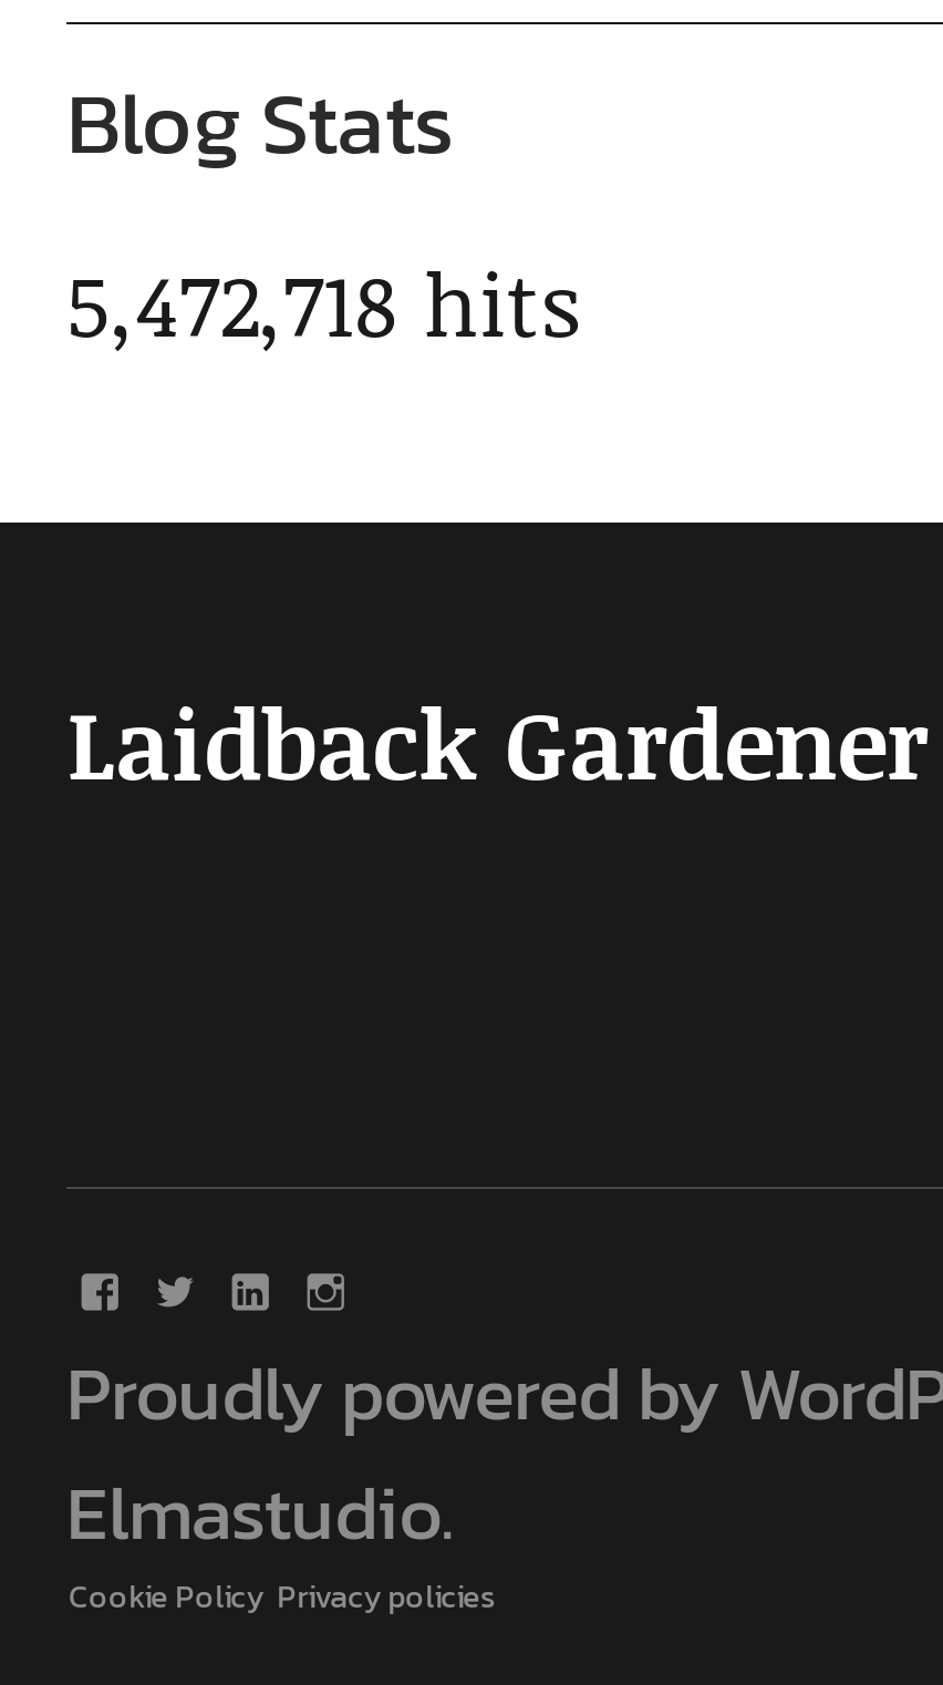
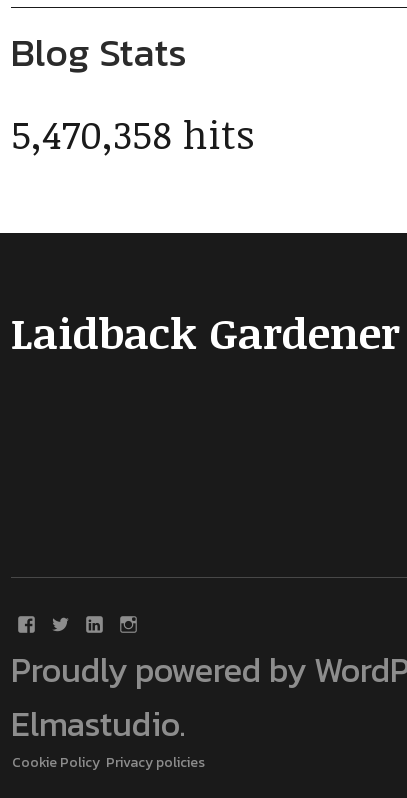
[67,244,582,361] 5,472,718 hits -> [11,107,255,160] 5,470,358 hits

